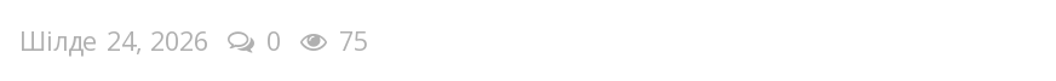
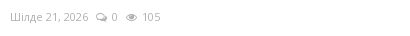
[19,22,208,58] Шілде 24, 2026 -> [10,9,88,24] Шілде 21, 2026
[339,22,368,58] 75 -> [142,9,160,24] 105

